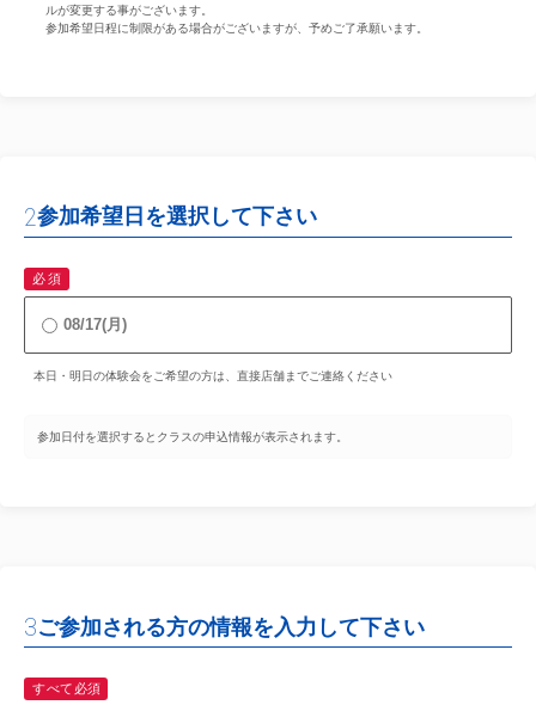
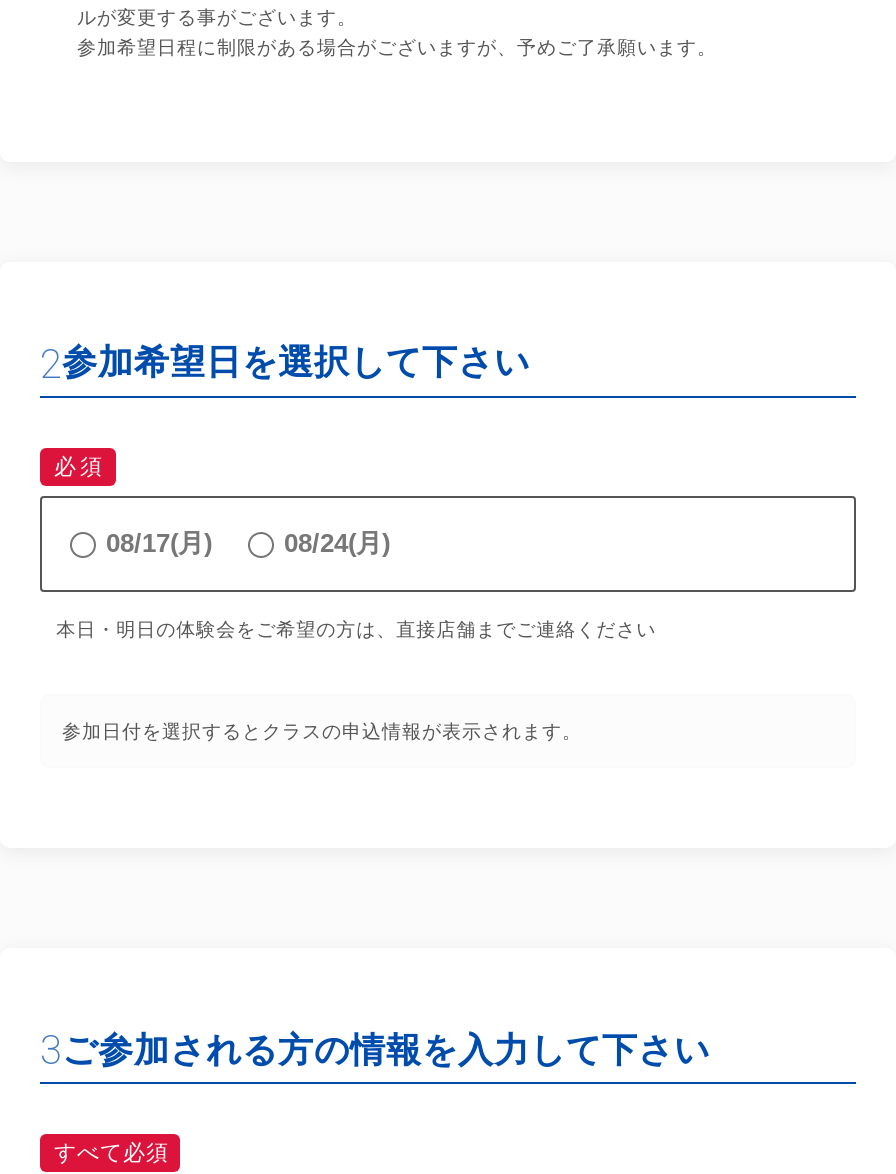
none -> [284,529,390,559] 08/24(月)

